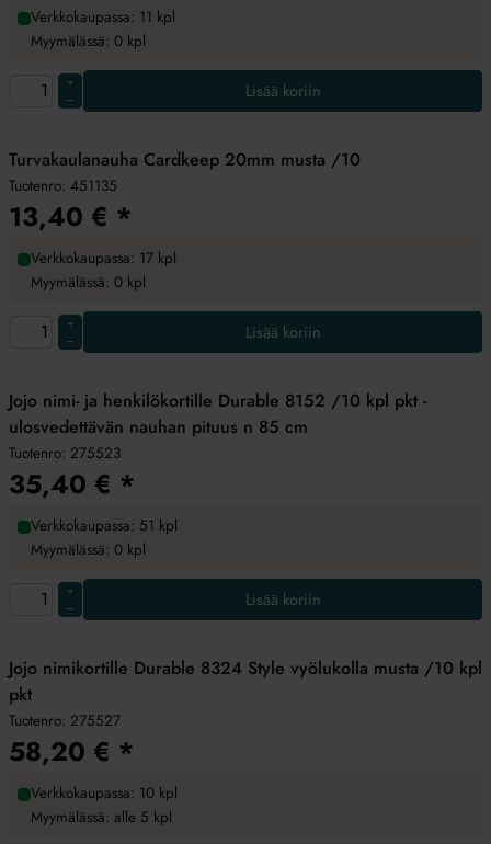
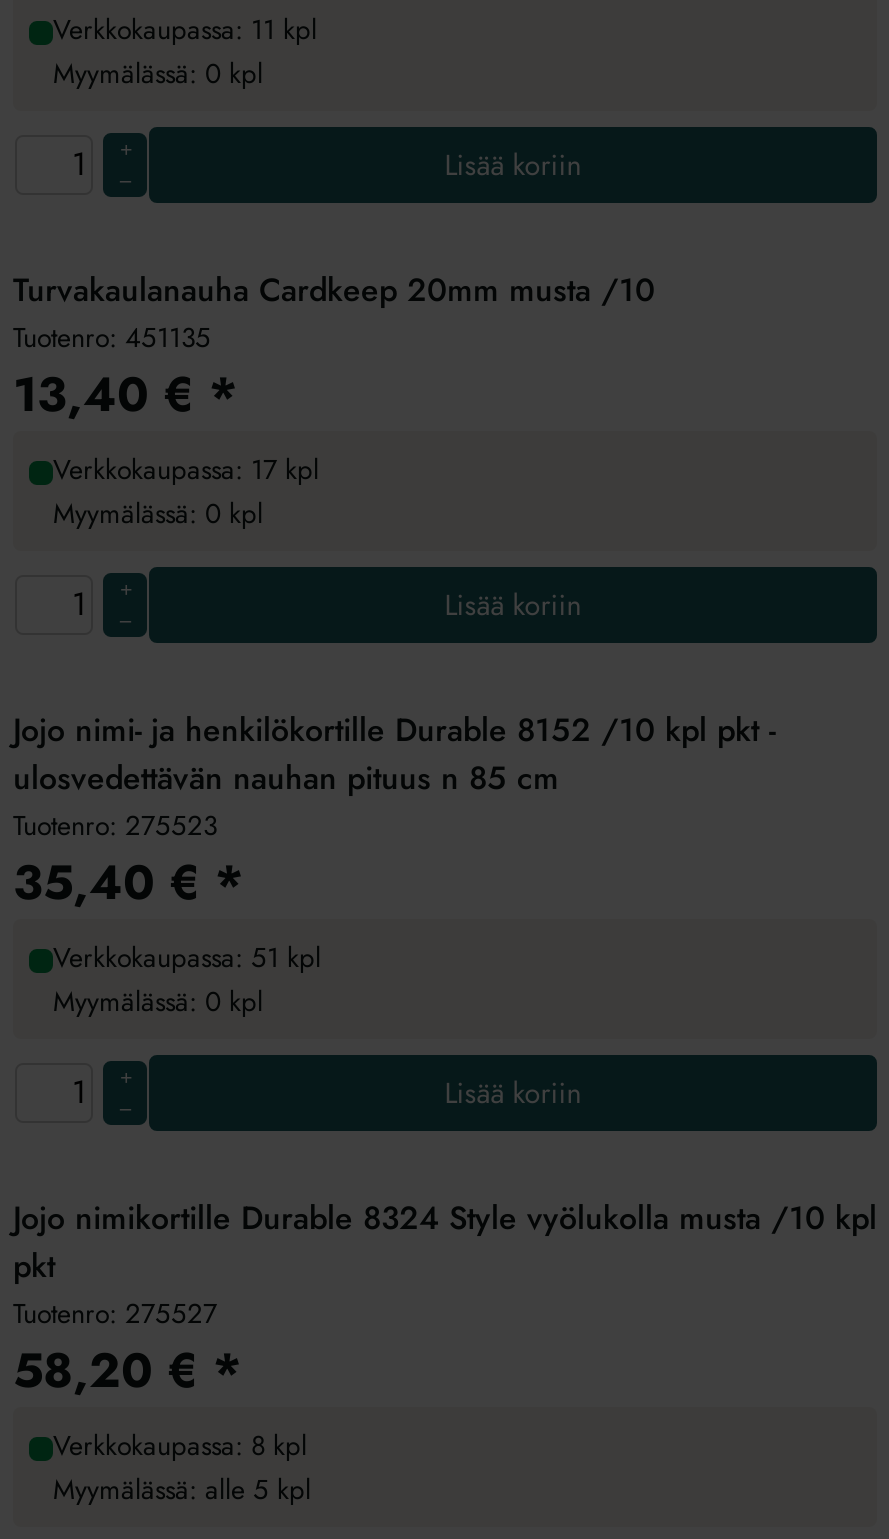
[31,782,178,804] Verkkokaupassa: 10 kpl -> [53,1425,307,1465] Verkkokaupassa: 8 kpl

